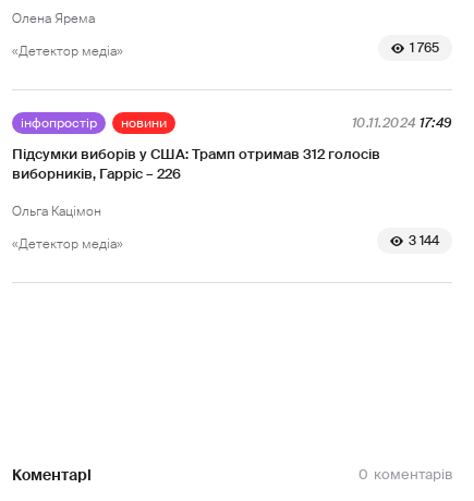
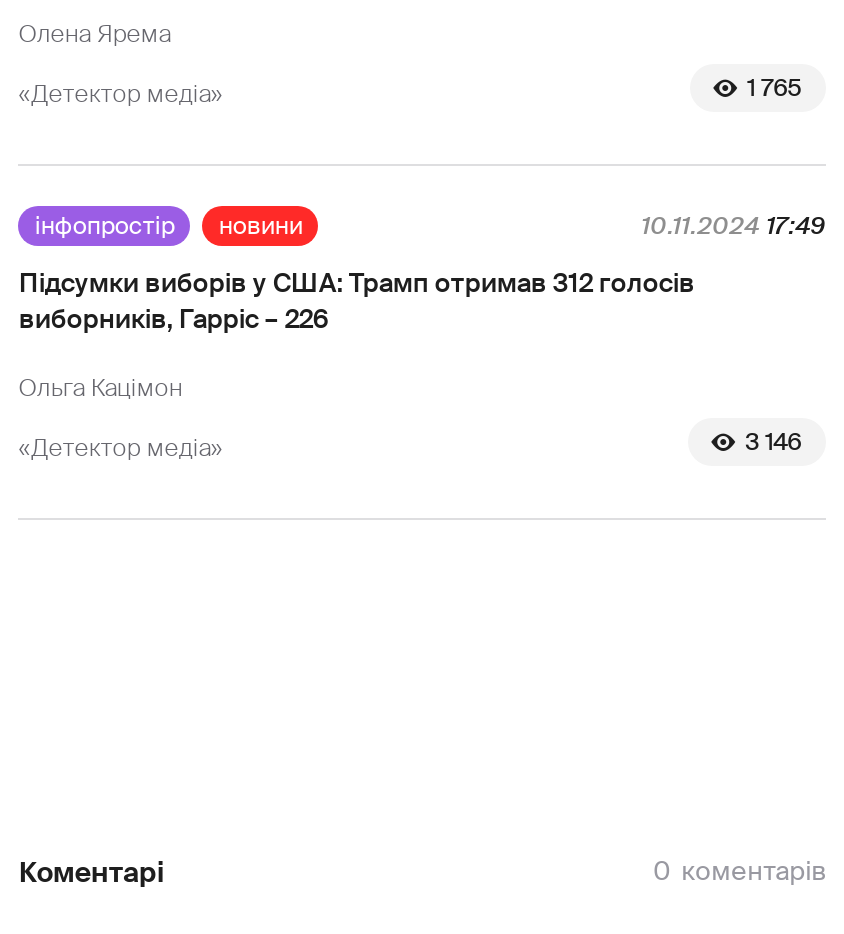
[408,232,439,250] 3 144 -> [745,427,801,459] 3 146

